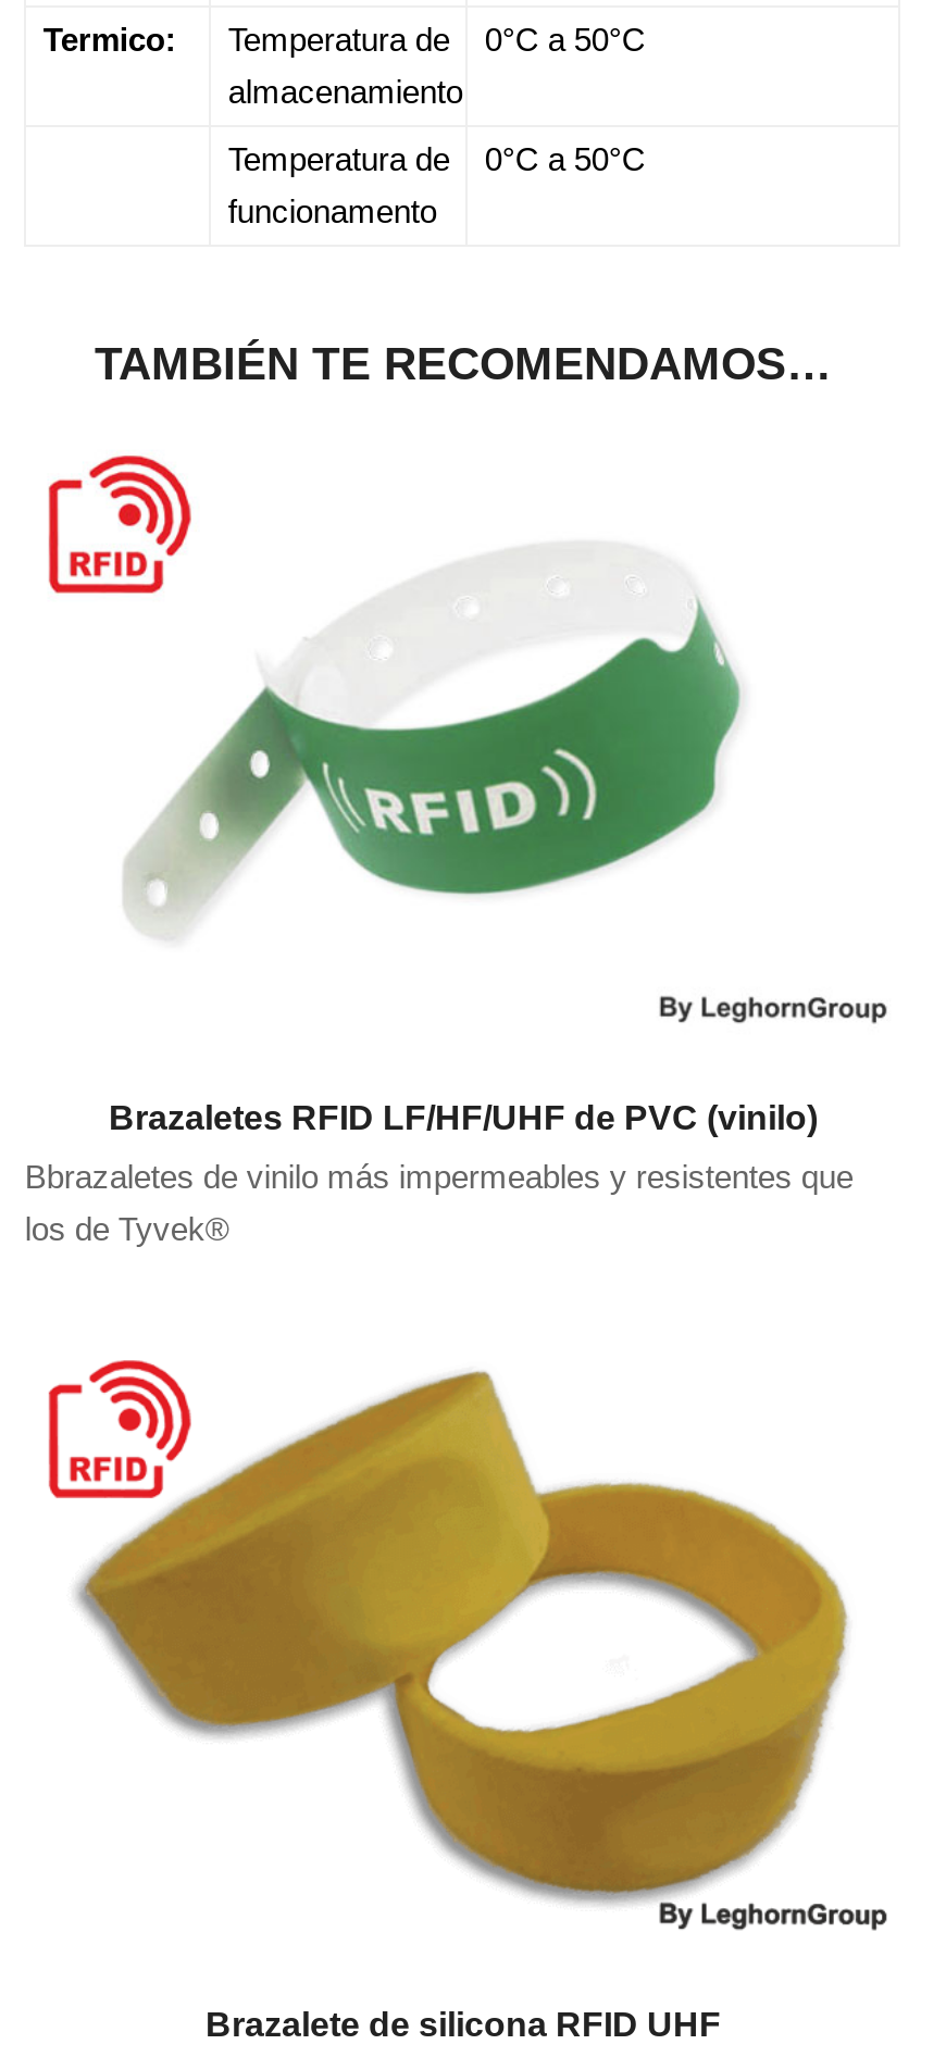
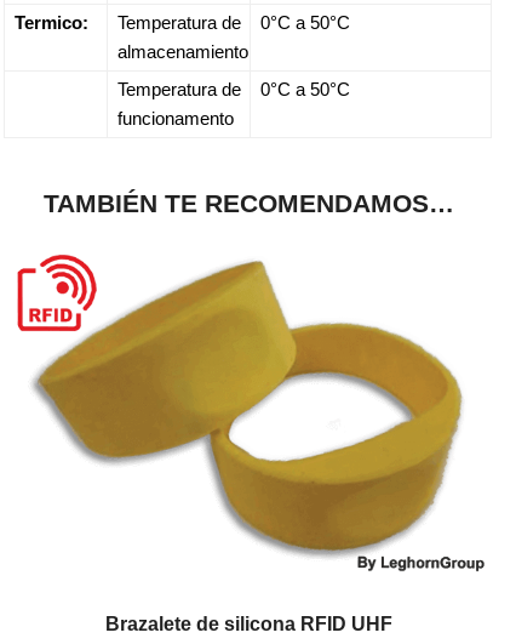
[122,549,744,934] [image] -> none
[25,1098,853,1248] Brazaletes RFID LF/HF/UHF de PVC (vinilo) | Bbrazaletes de vinilo más impermeables y resistentes que | los de Tyvek® -> none

